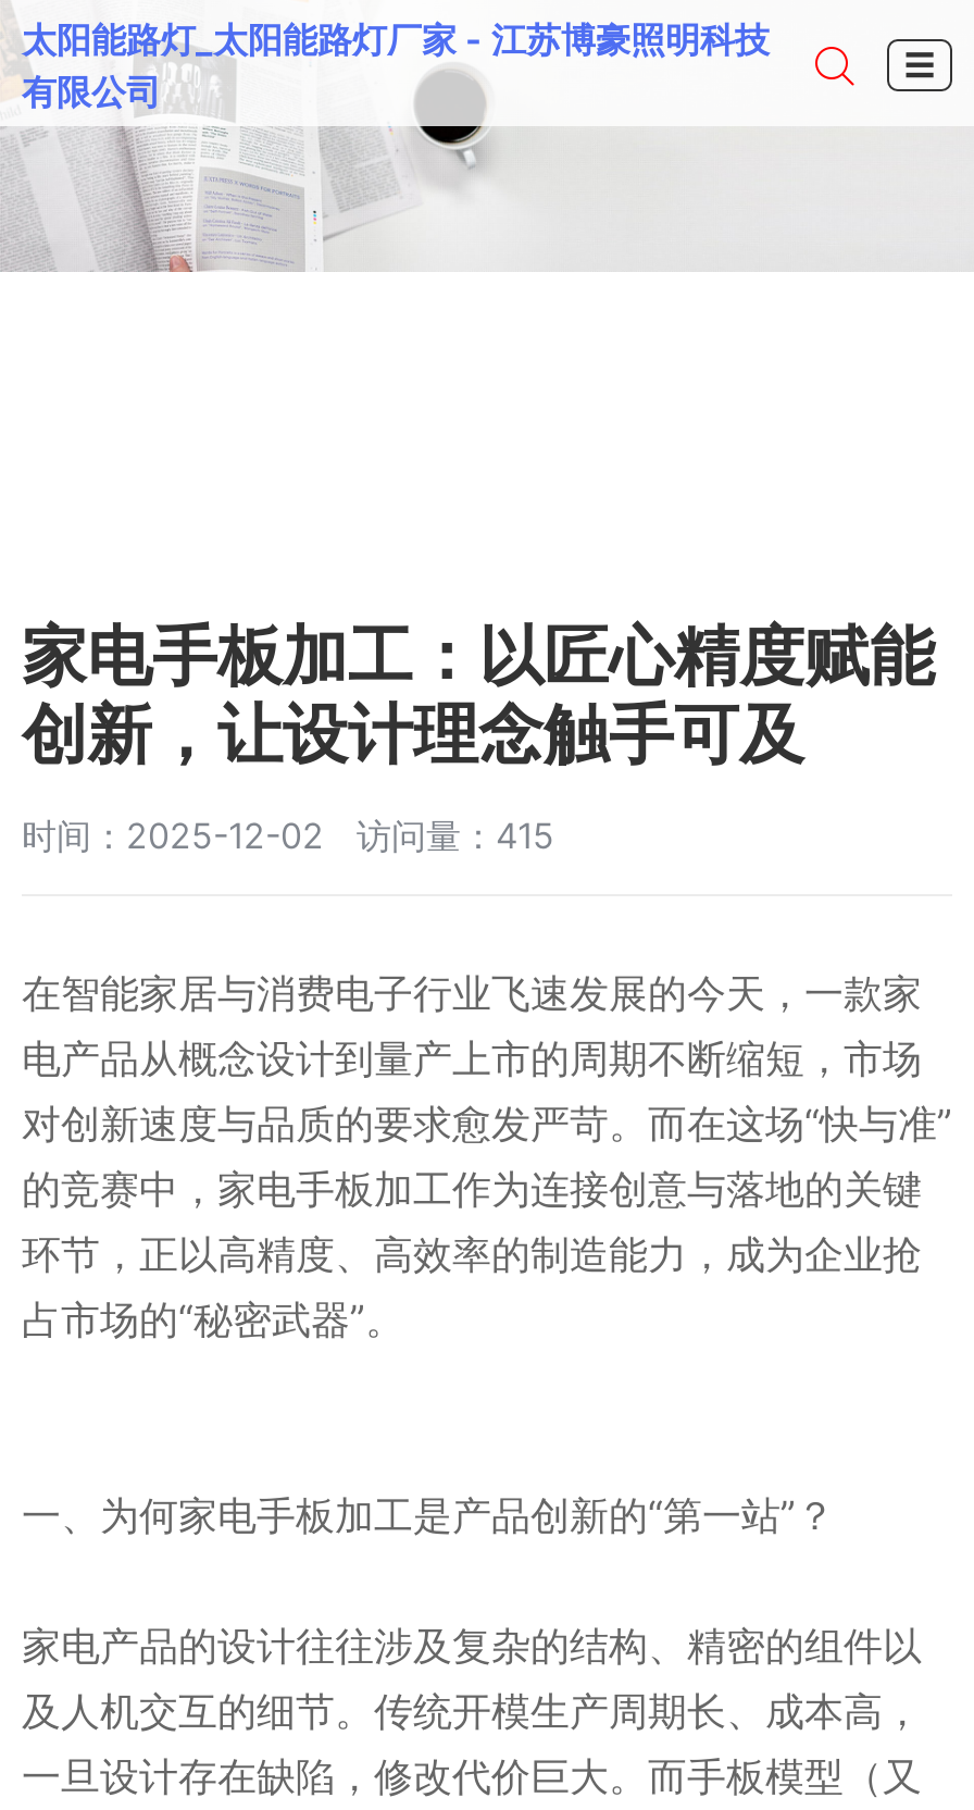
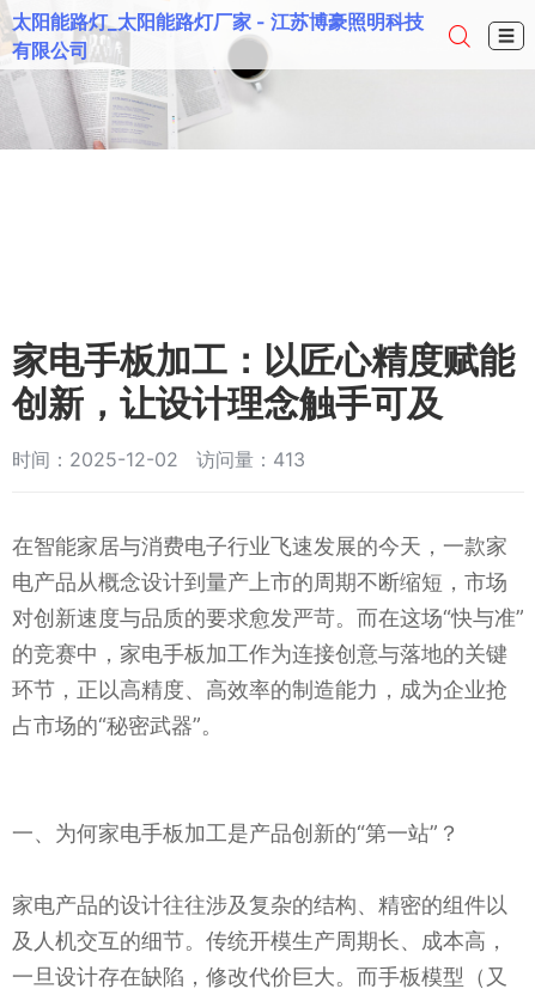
[22,813,554,856] 时间：2025-12-02 访问量：415 -> [12,447,305,471] 时间：2025-12-02 访问量：413

